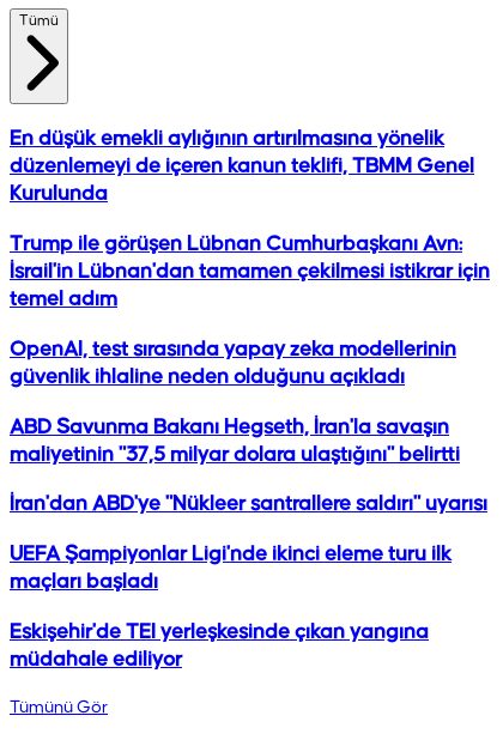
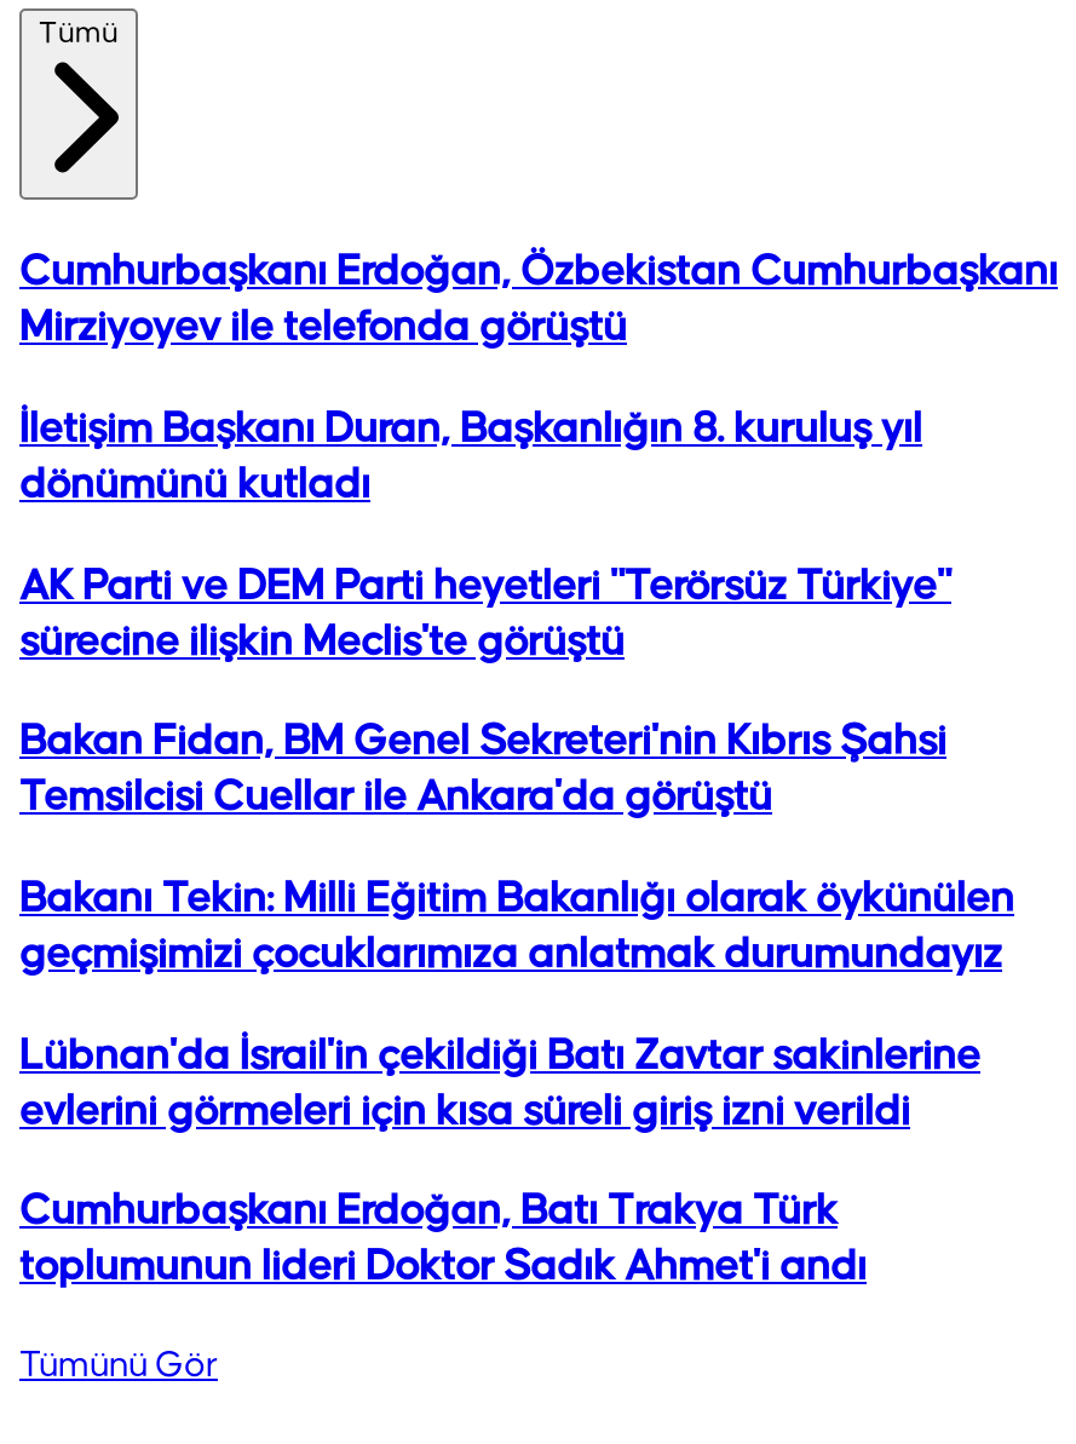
[10,129,474,205] En düşük emekli aylığının artırılmasına yönelik | düzenlemeyi de içeren kanun teklifi, TBMM Genel | Kurulunda -> [19,250,1058,350] Cumhurbaşkanı Erdoğan, Özbekistan Cumhurbaşkanı | Mirziyoyev ile telefonda görüştü
[10,234,490,310] Trump ile görüşen Lübnan Cumhurbaşkanı Avn: | İsrail'in Lübnan'dan tamamen çekilmesi istikrar için | temel adım -> [19,407,922,506] İletişim Başkanı Duran, Başkanlığın 8. kuruluş yıl | dönümünü kutladı
[10,339,456,388] OpenAI, test sırasında yapay zeka modellerinin | güvenlik ihlaline neden olduğunu açıkladı -> [19,564,951,663] AK Parti ve DEM Parti heyetleri "Terörsüz Türkiye" | sürecine ilişkin Meclis'te görüştü
[10,416,460,465] ABD Savunma Bakanı Hegseth, İran'la savaşın | maliyetinin "37,5 milyar dolara ulaştığını" belirtti -> [19,720,946,819] Bakan Fidan, BM Genel Sekreteri'nin Kıbrıs Şahsi | Temsilcisi Cuellar ile Ankara'da görüştü
[10,494,487,515] İran'dan ABD'ye "Nükleer santrallere saldırı" uyarısı -> [19,877,1014,976] Bakanı Tekin: Milli Eğitim Bakanlığı olarak öykünülen | geçmişimizi çocuklarımıza anlatmak durumundayız
[10,544,452,593] UEFA Şampiyonlar Ligi'nde ikinci eleme turu ilk | maçları başladı -> [19,1034,980,1133] Lübnan'da İsrail'in çekildiği Batı Zavtar sakinlerine | evlerini görmeleri için kısa süreli giriş izni verildi
[10,621,429,670] Eskişehir'de TEI yerleşkesinde çıkan yangına | müdahale ediliyor -> [19,1190,867,1290] Cumhurbaşkanı Erdoğan, Batı Trakya Türk | toplumunun lideri Doktor Sadık Ahmet'i andı

